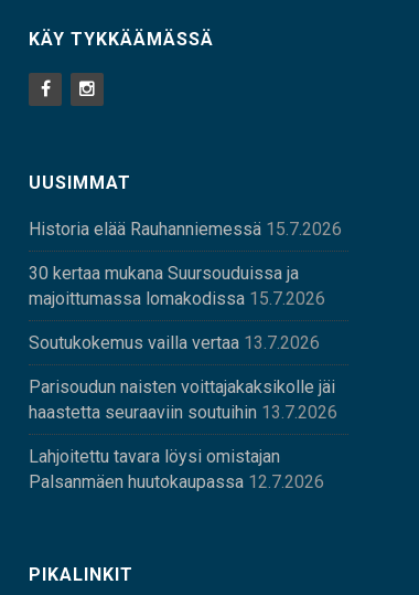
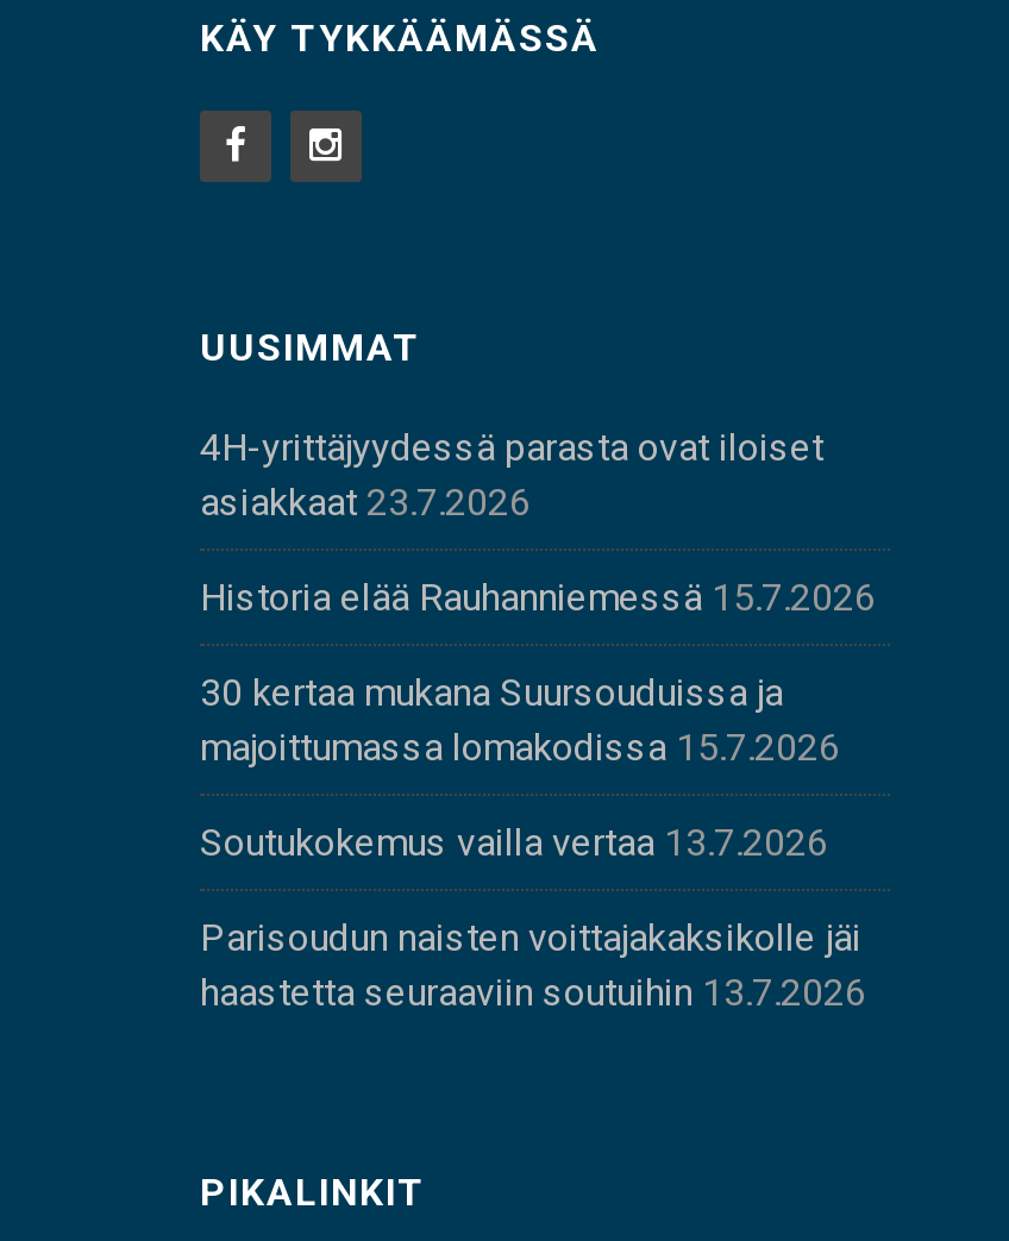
none -> [200,425,823,525] 4H-yrittäjyydessä parasta ovat iloiset | asiakkaat 23.7.2026
moved [29,219,342,423] -> [200,575,876,1015]: Historia elää Rauhanniemessä 15.7.2026 | 30 kertaa mukana Suursouduissa ja | majoittumassa lomakodissa 15.7.2026 | Soutukokemus vailla vertaa 13.7.2026 | Parisoudun naisten voittajakaksikolle jäi | haastetta seuraaviin soutuihin 13.7.2026
[29,446,324,493] Lahjoitettu tavara löysi omistajan | Palsanmäen huutokaupassa 12.7.2026 -> none

